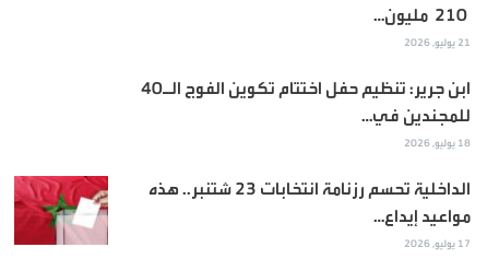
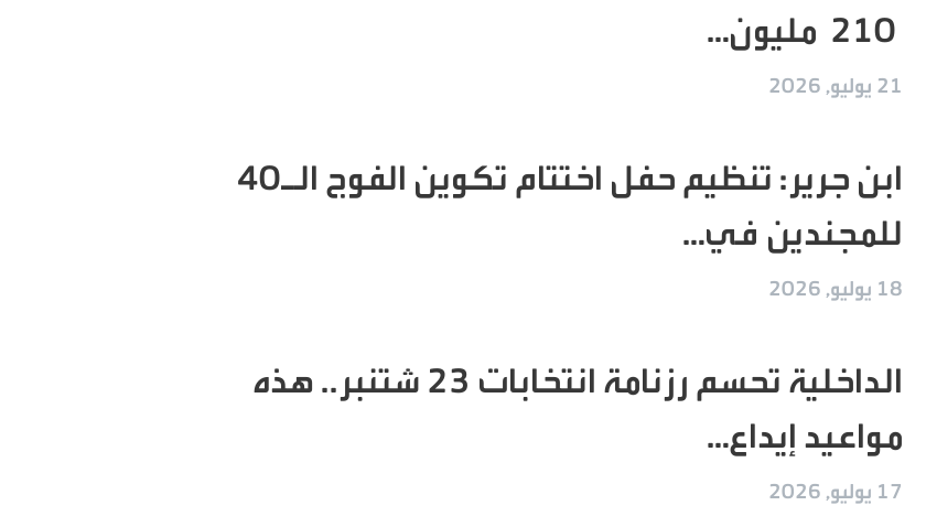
[13,175,109,246] [image] -> none

